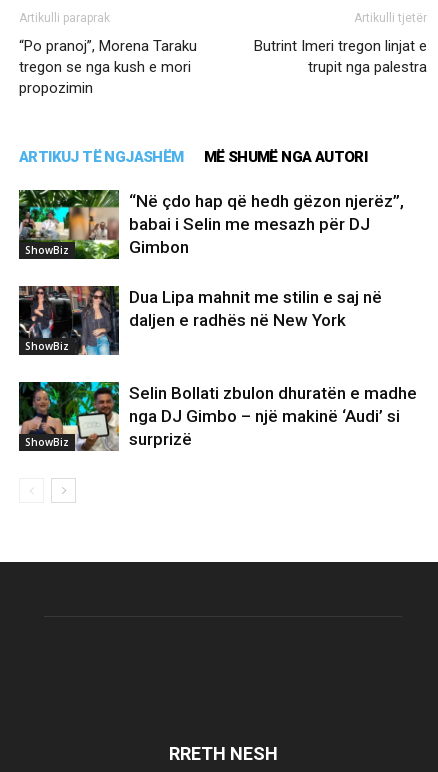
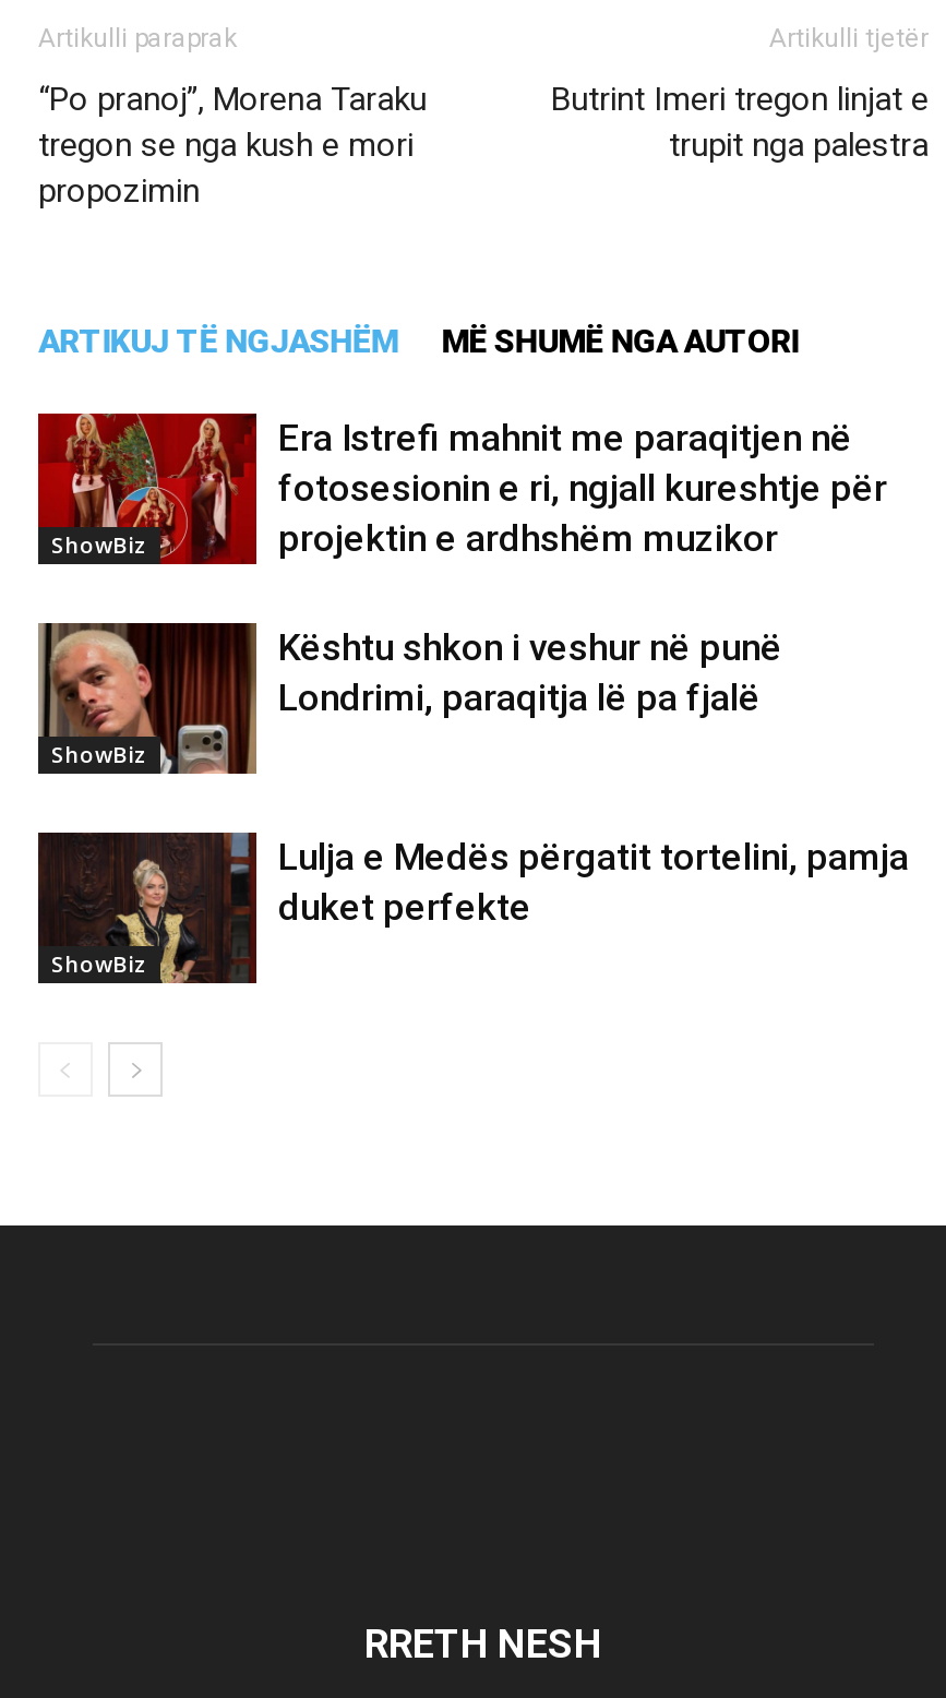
[18,189,404,260] [image] | “Në çdo hap që hedh gëzon njerëz”, | babai i Selin me mesazh për DJ | Gimbon -> [36,411,887,566] [image] | Era Istrefi mahnit me paraqitjen në | fotosesionin e ri, ngjall kureshtje për | projektin e ardhshëm muzikor
[18,285,382,356] [image] | Dua Lipa mahnit me stilin e saj në | daljen e radhës në New York -> [38,621,782,776] [image] | Kështu shkon i veshur në punë | Londrimi, paraqitja lë pa fjalë
[19,381,417,451] [image] | Selin Bollati zbulon dhuratën e madhe | nga DJ Gimbo – një makinë ‘Audi’ si | surprizë -> [36,830,909,983] [image] | Lulja e Medës përgatit tortelini, pamja | duket perfekte

